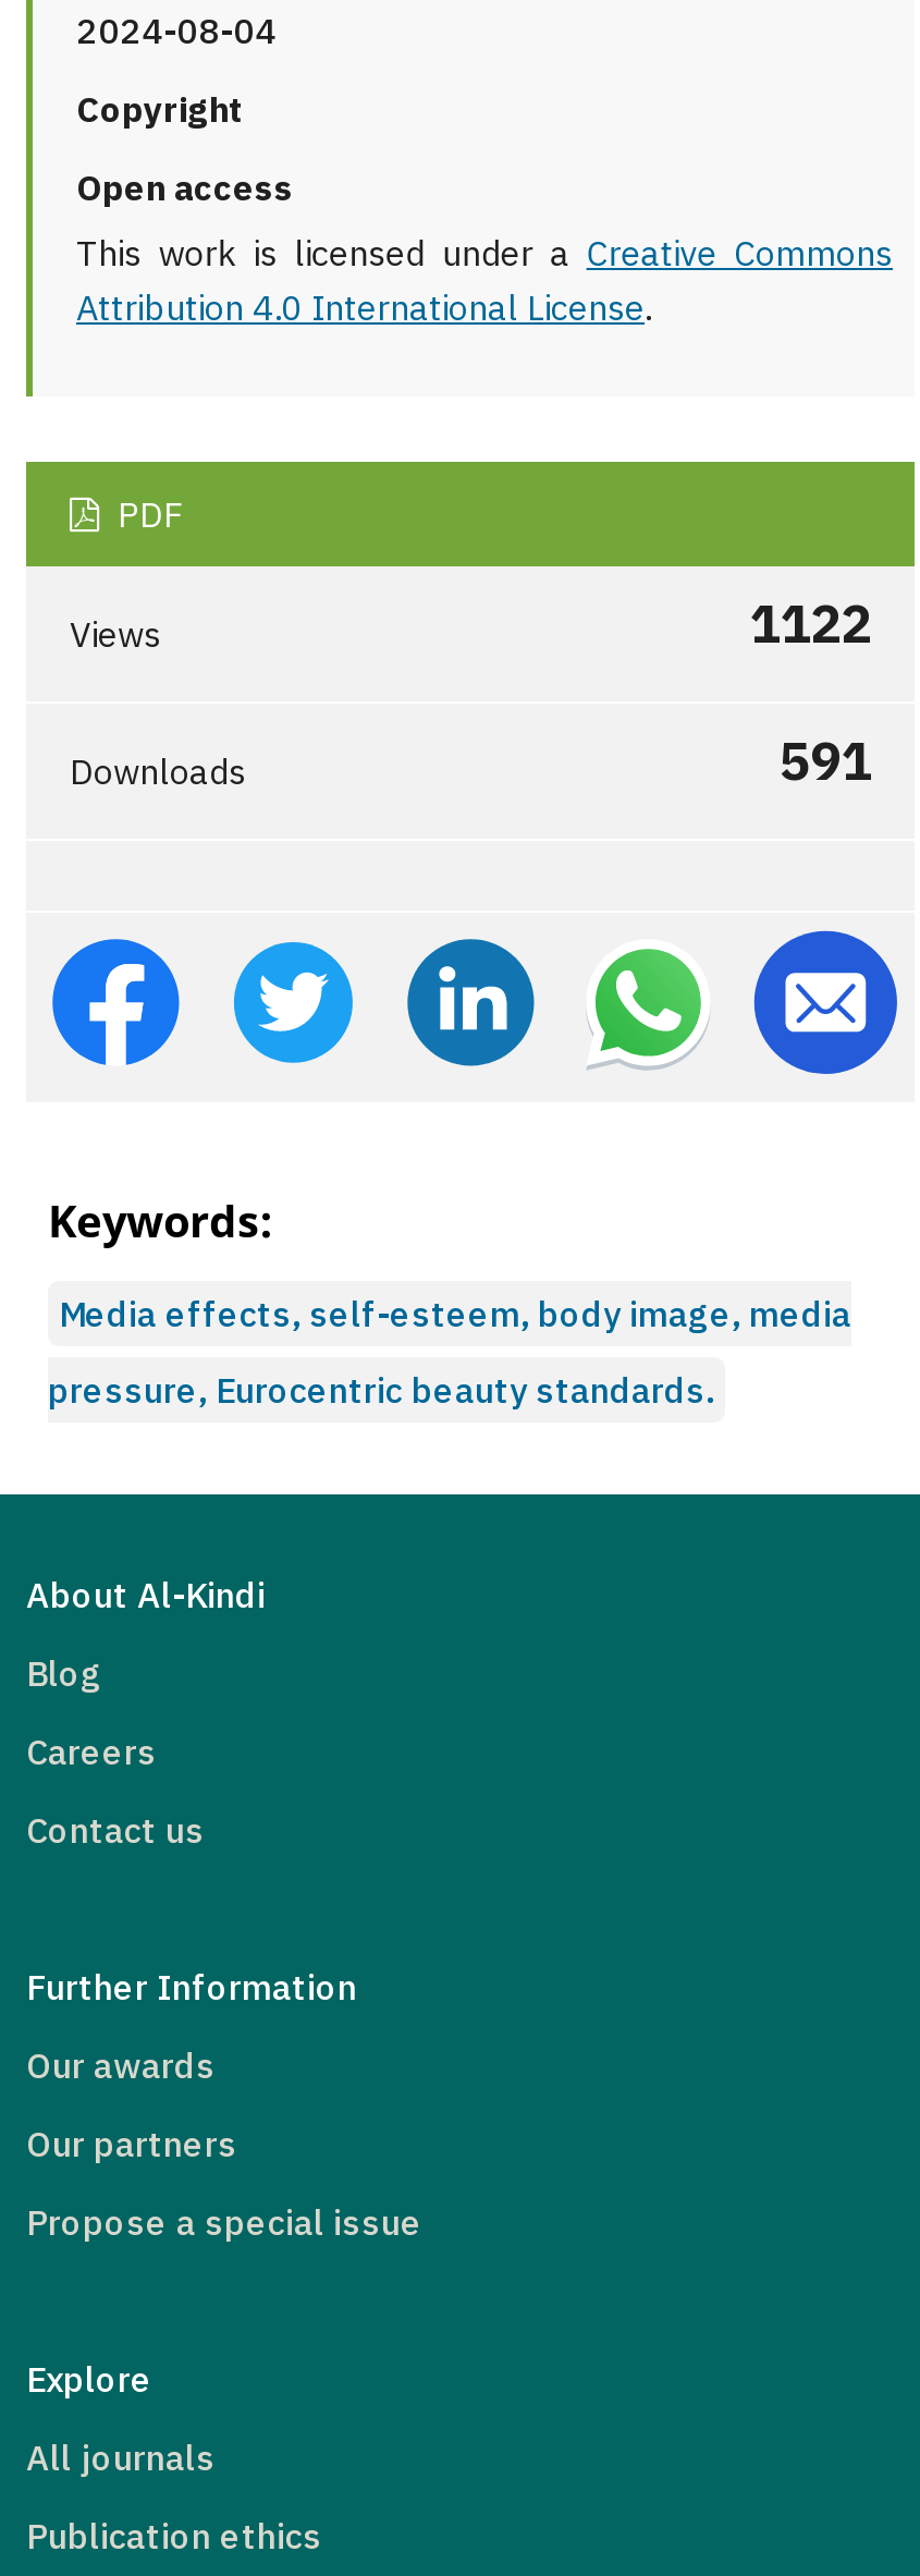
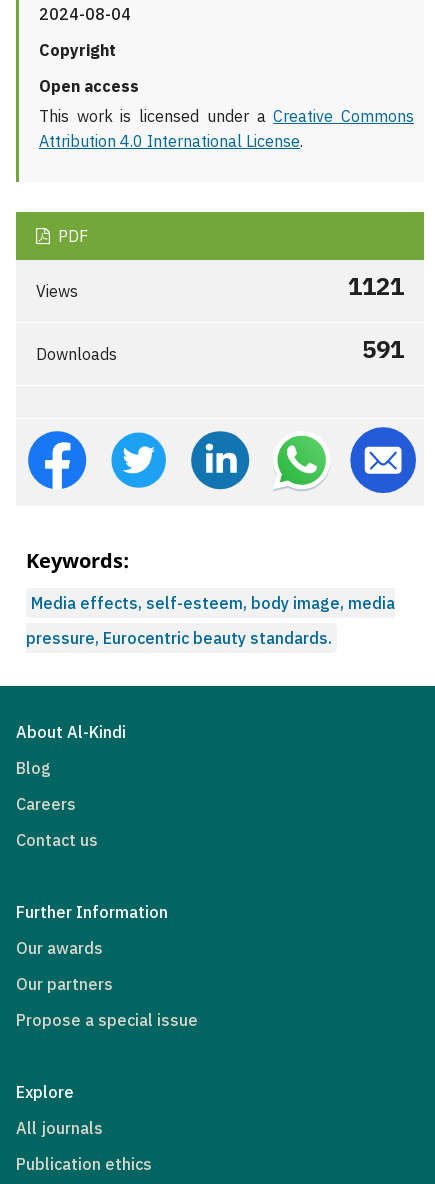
[749,588,871,658] 1122 -> [348,270,404,302] 1121

